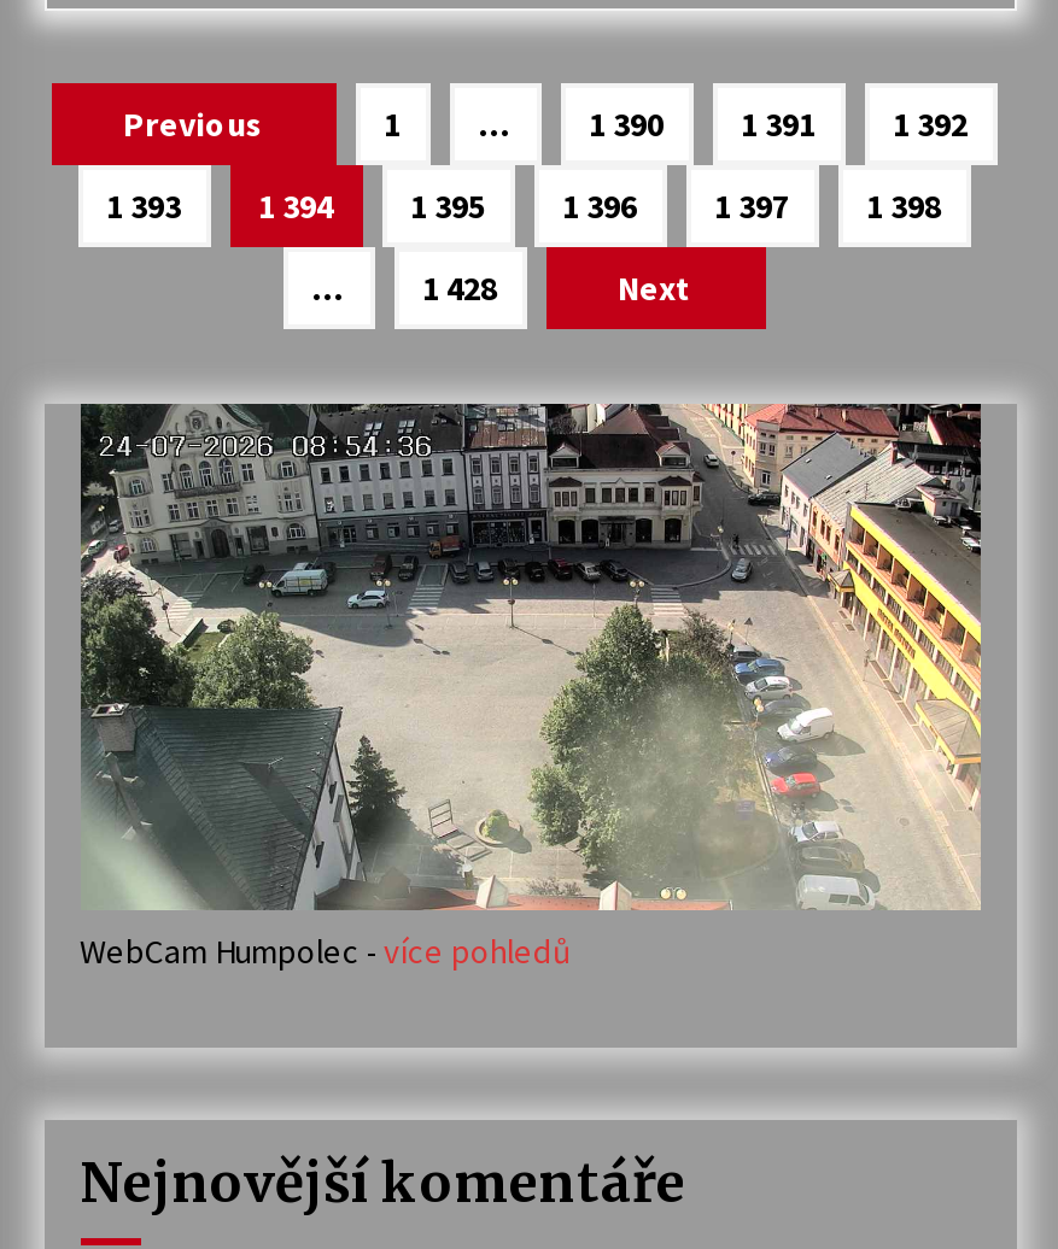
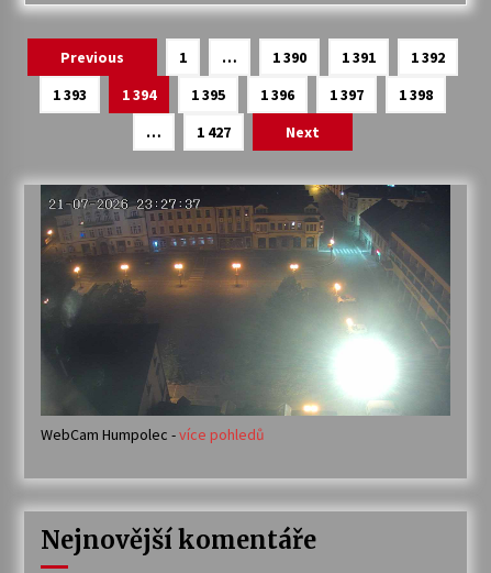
[422,266,497,310] 1 428 -> [196,122,230,142] 1 427
[83,401,983,910] [image] -> [41,184,450,417] [image]

